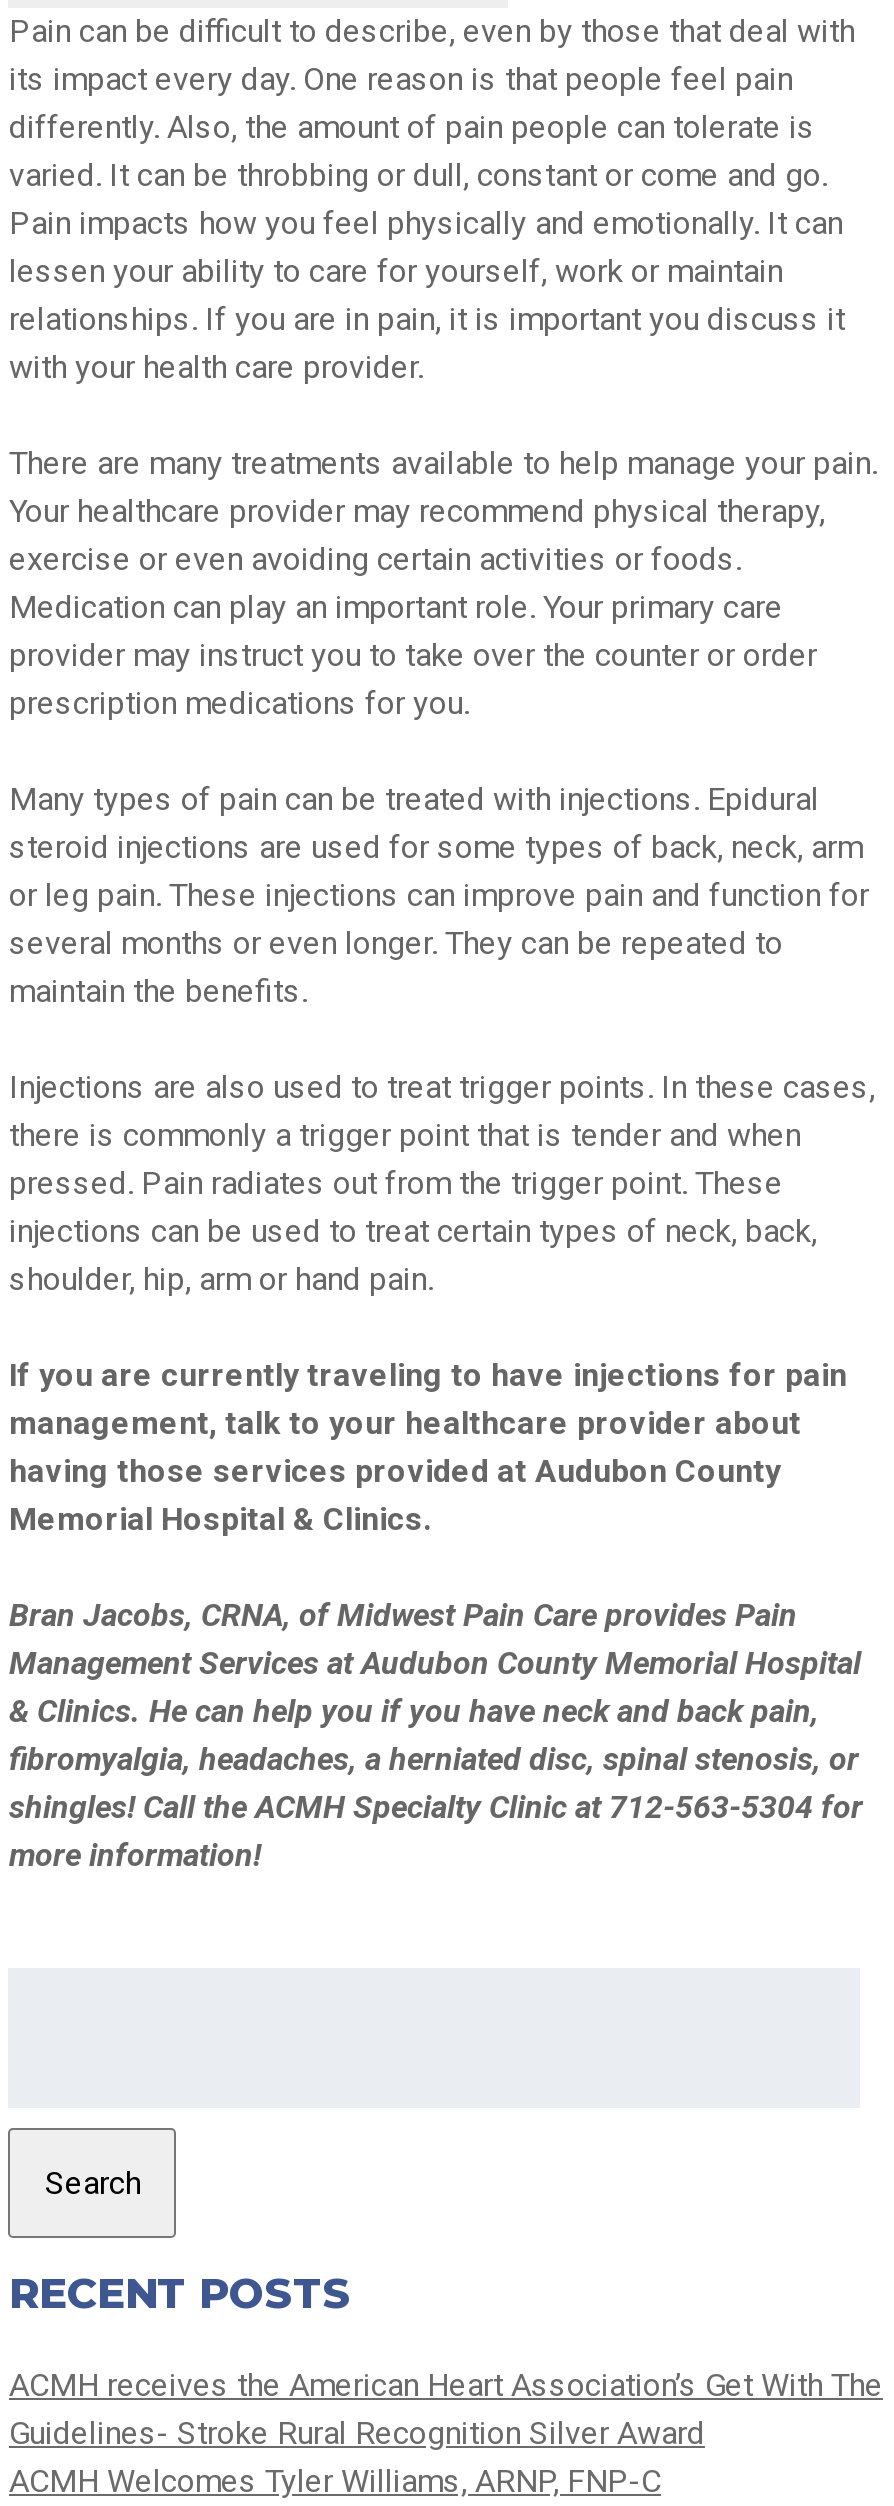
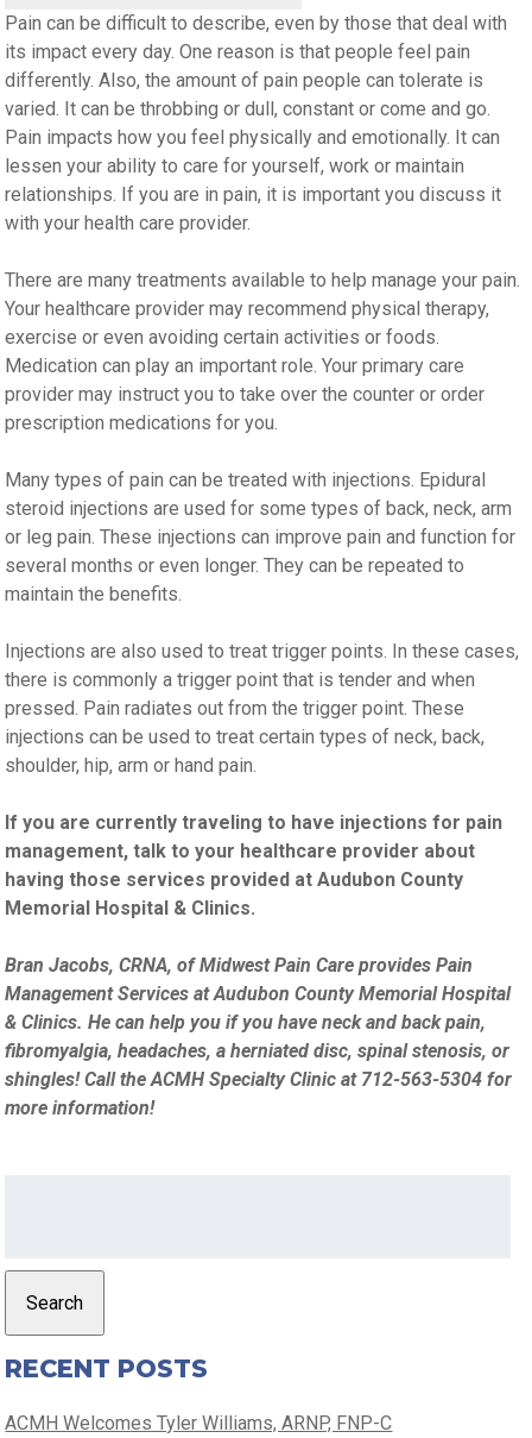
[9,2366,883,2452] ACMH receives the American Heart Association’s Get With The | Guidelines- Stroke Rural Recognition Silver Award -> none

